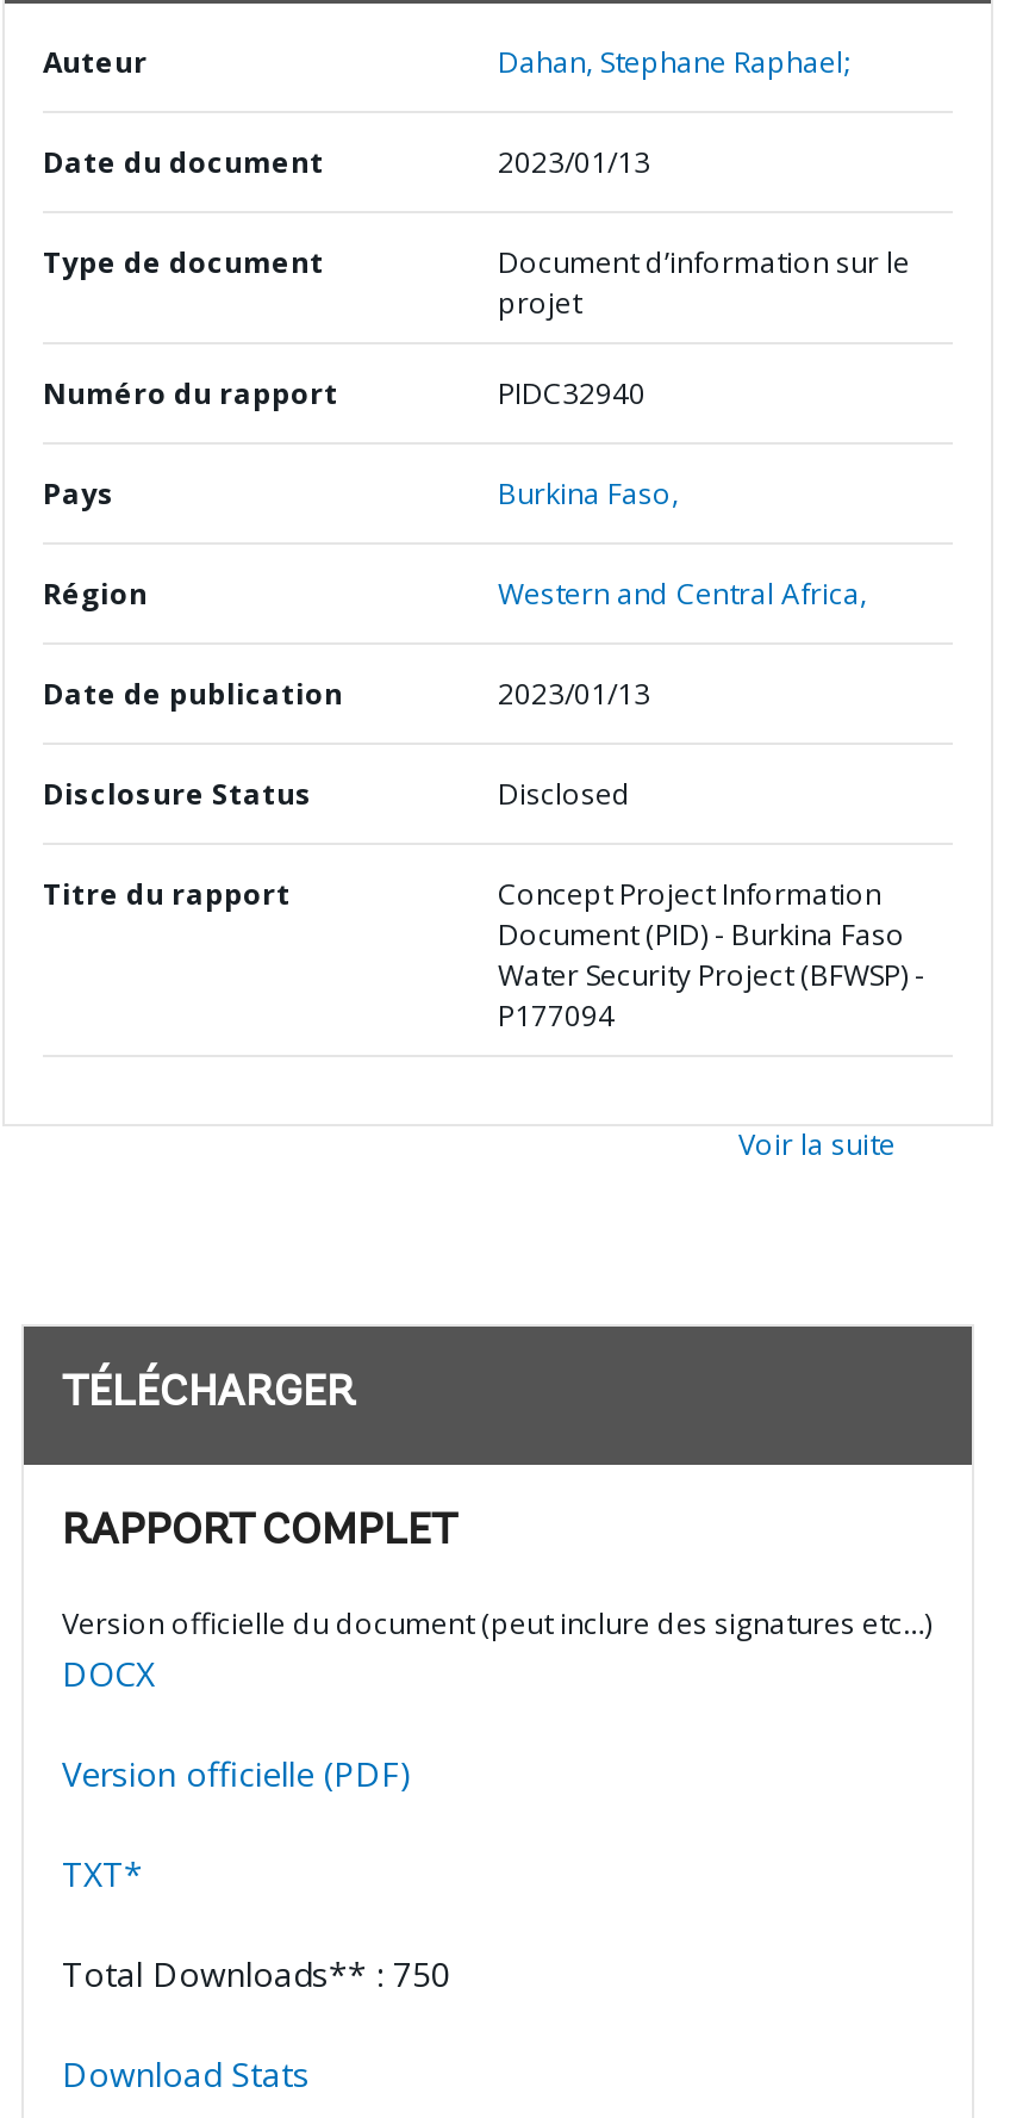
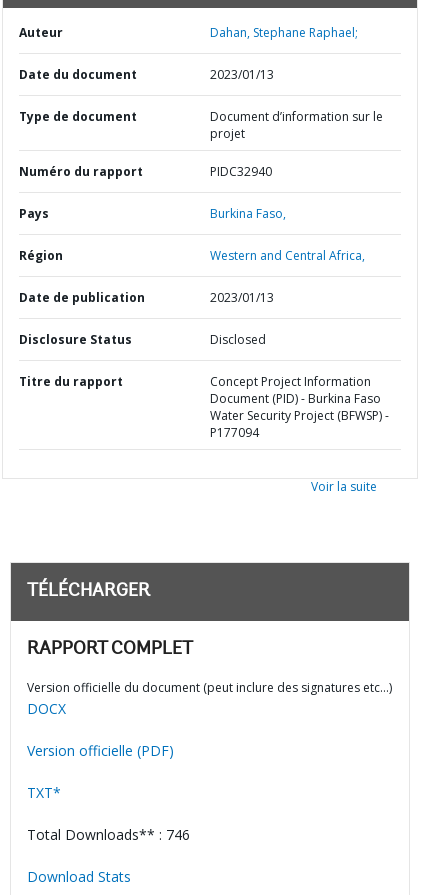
[62,1951,450,1996] Total Downloads** : 750 -> [27,825,190,844] Total Downloads** : 746

